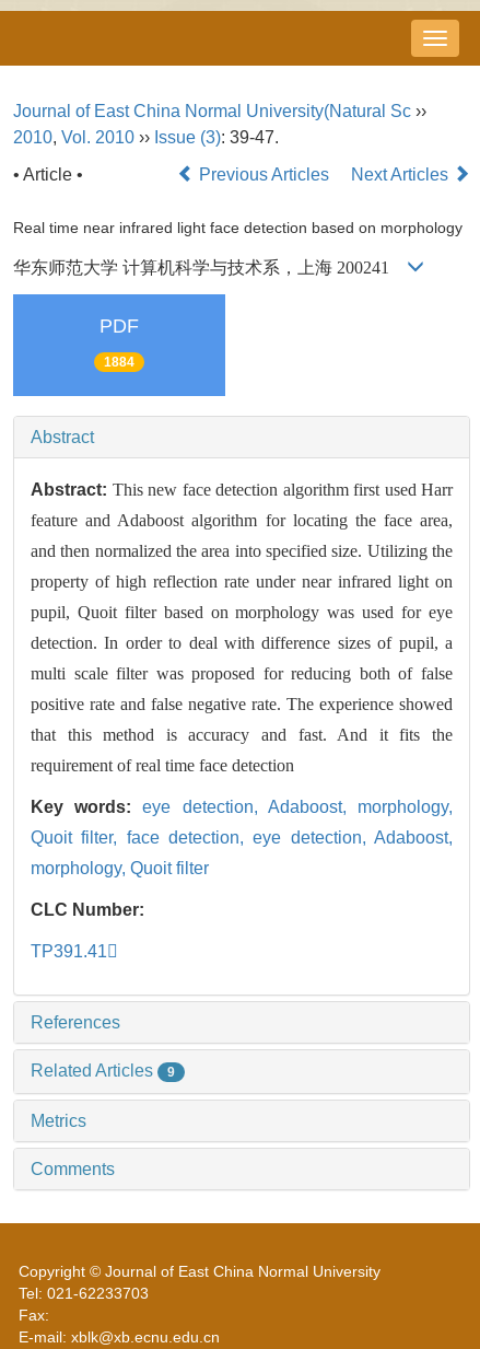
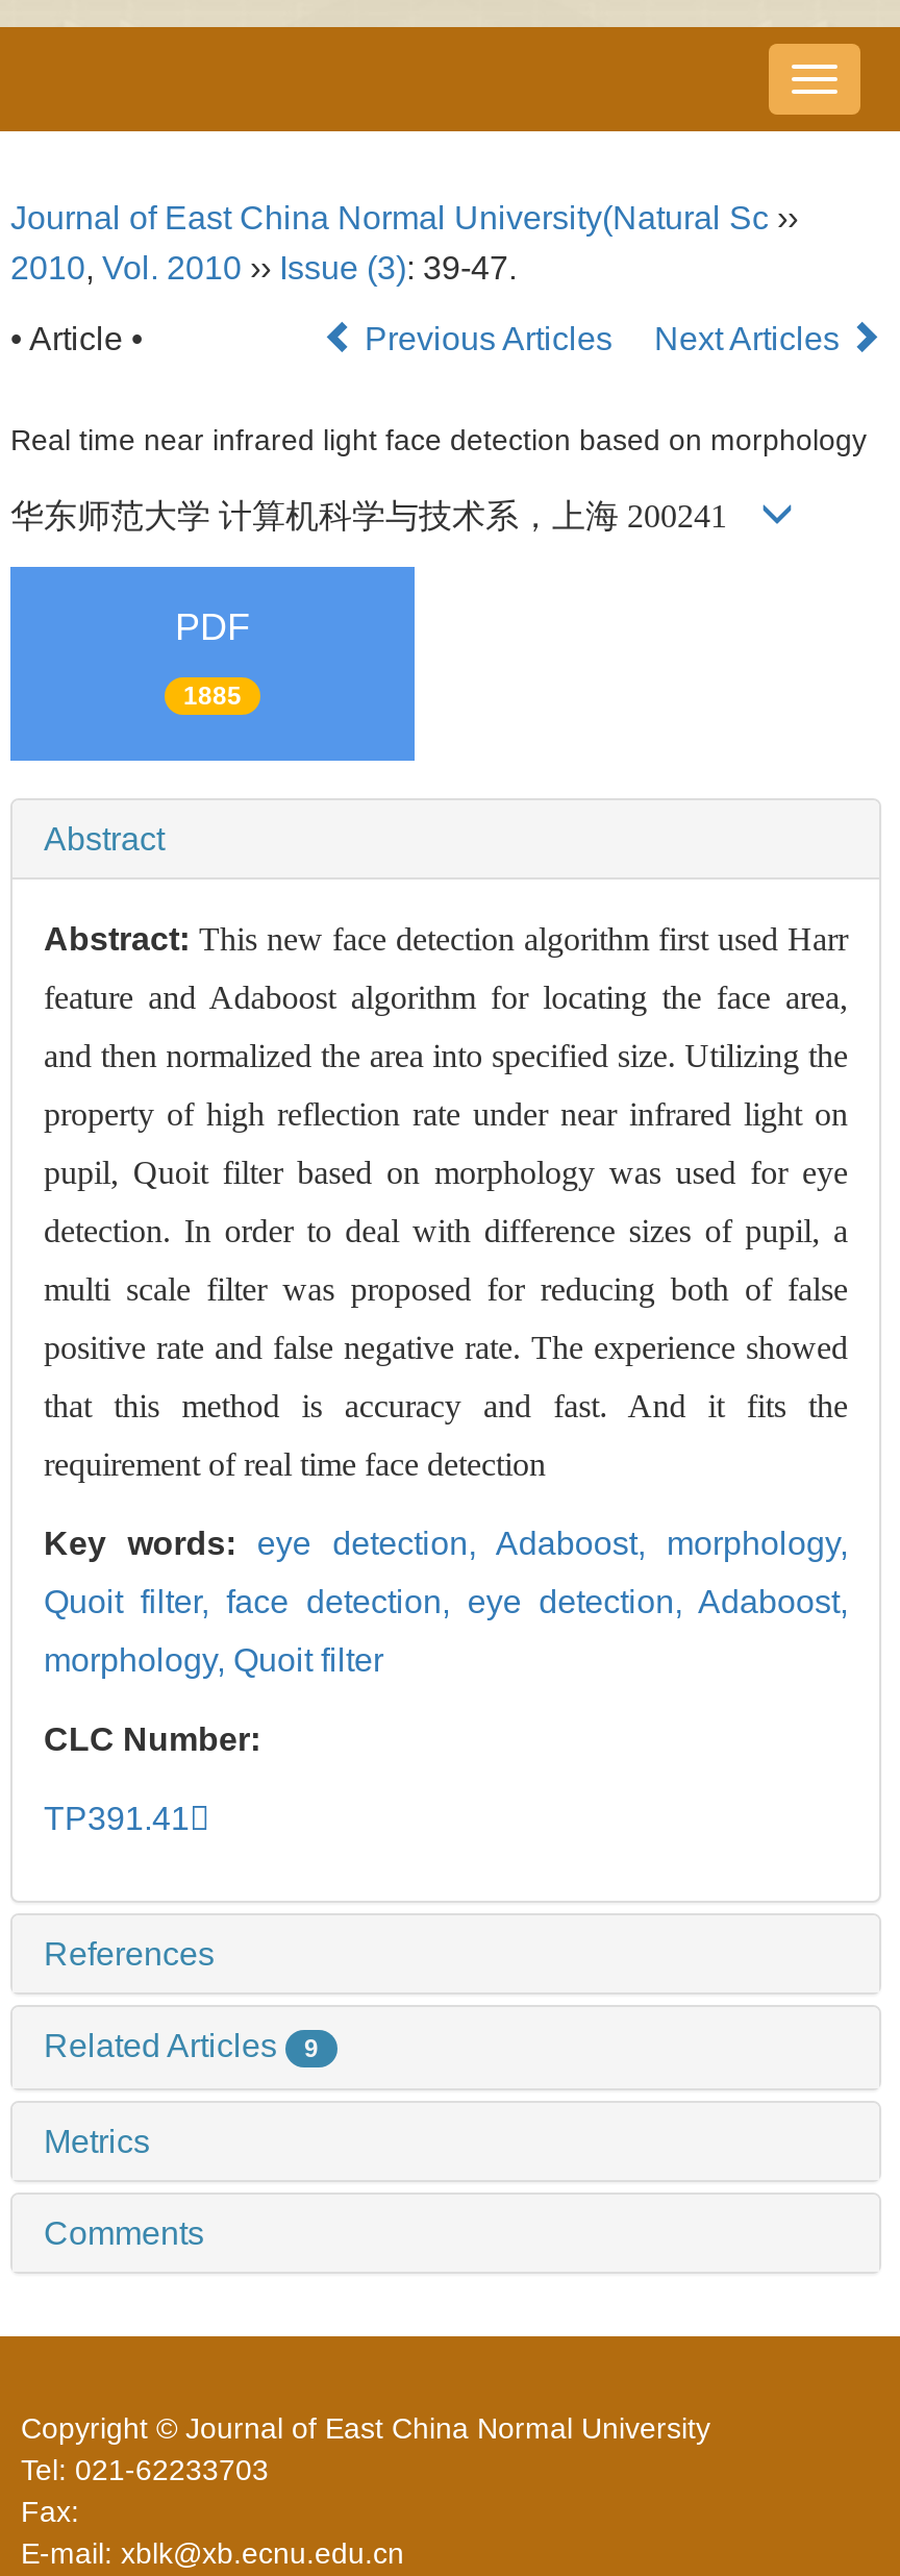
[104,354,134,370] 1884 -> [183,681,242,710] 1885

